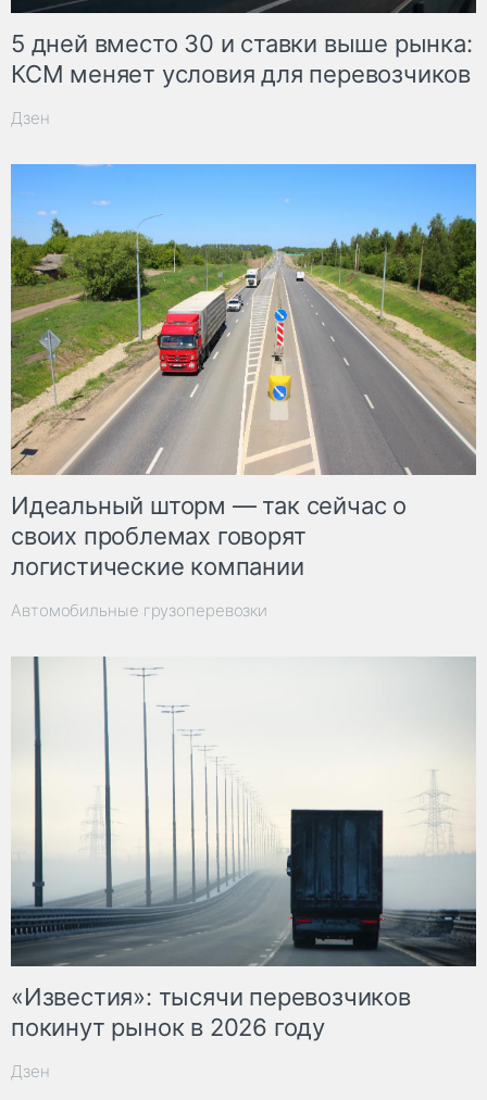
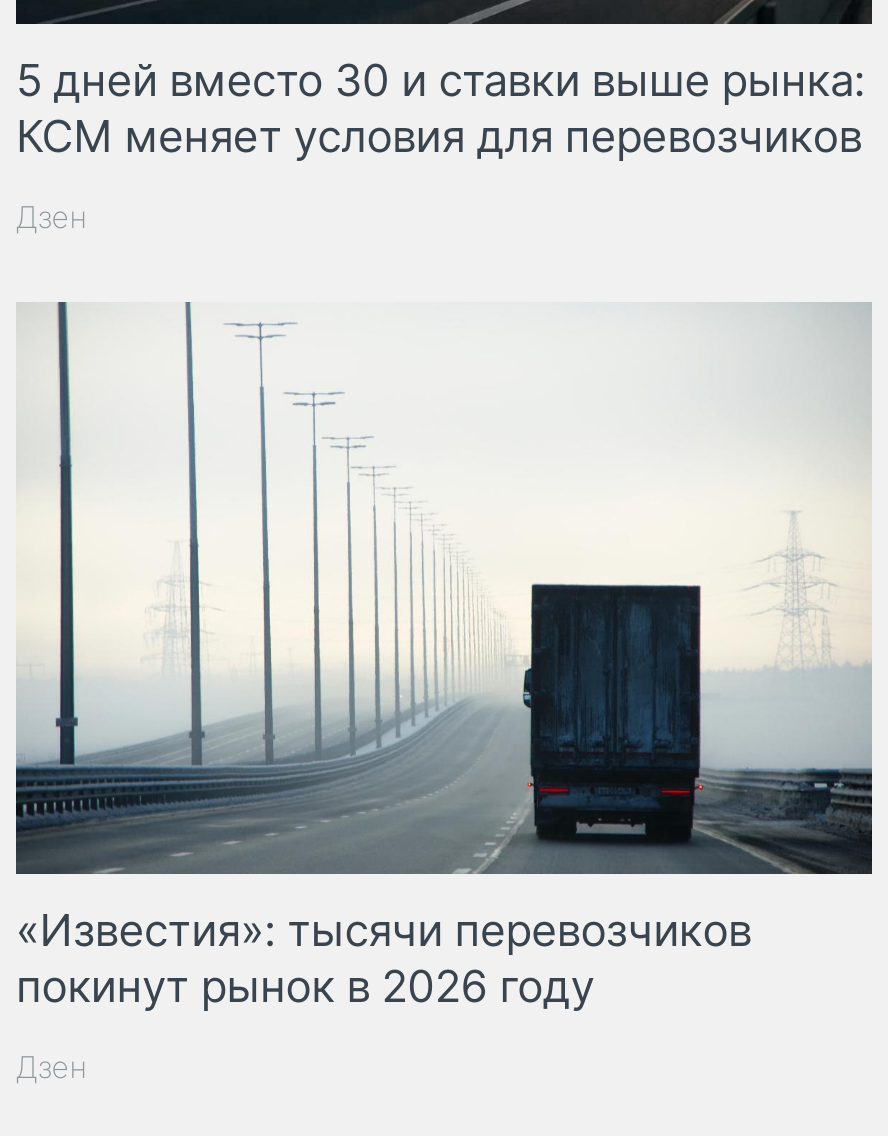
[10,163,477,620] [image] | Идеальный шторм — так сейчас о | своих проблемах говорят | логистические компании | Автомобильные грузоперевозки -> none

